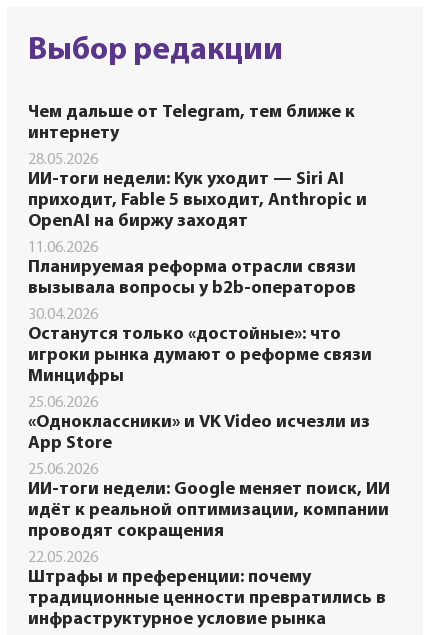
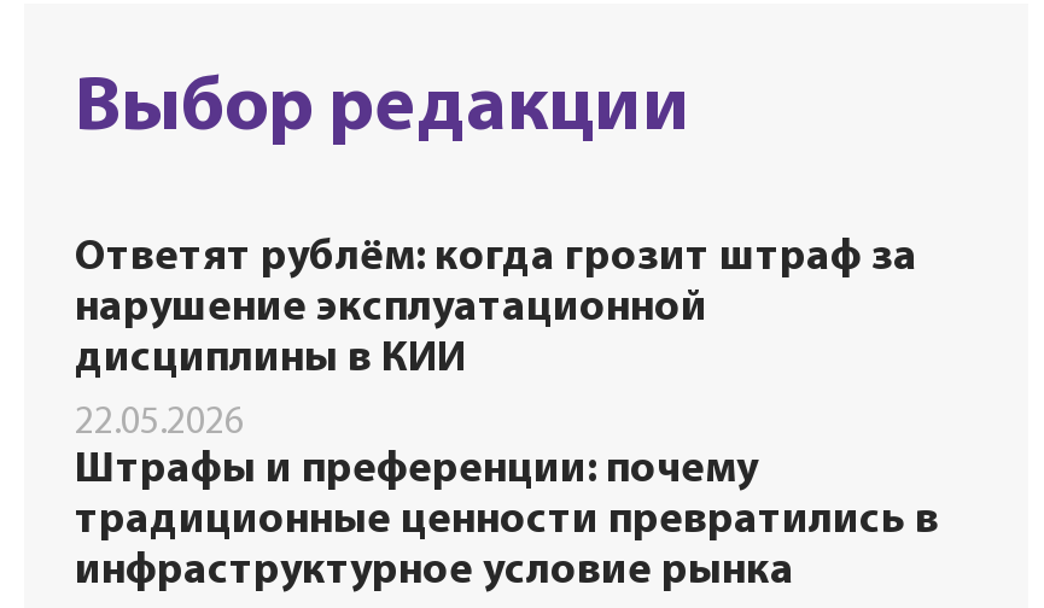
[28,103,390,541] Чем дальше от Telegram, тем ближе к | интернету | 28.05.2026 | ИИ-тоги недели: Кук уходит — Siri AI | приходит, Fable 5 выходит, Anthropic и | OpenAI на биржу заходят | 11.06.2026 | Планируемая реформа отрасли связи | вызывала вопросы у b2b-операторов | 30.04.2026 | Останутся только «достойные»: что | игроки рынка думают о реформе связи | Минцифры | 25.06.2026 | «Одноклассники» и VK Video исчезли из | App Store | 25.06.2026 | ИИ-тоги недели: Google меняет поиск, ИИ | идёт к реальной оптимизации, компании | проводят сокращения -> [75,234,917,381] Ответят рублём: когда грозит штраф за | нарушение эксплуатационной | дисциплины в КИИ

